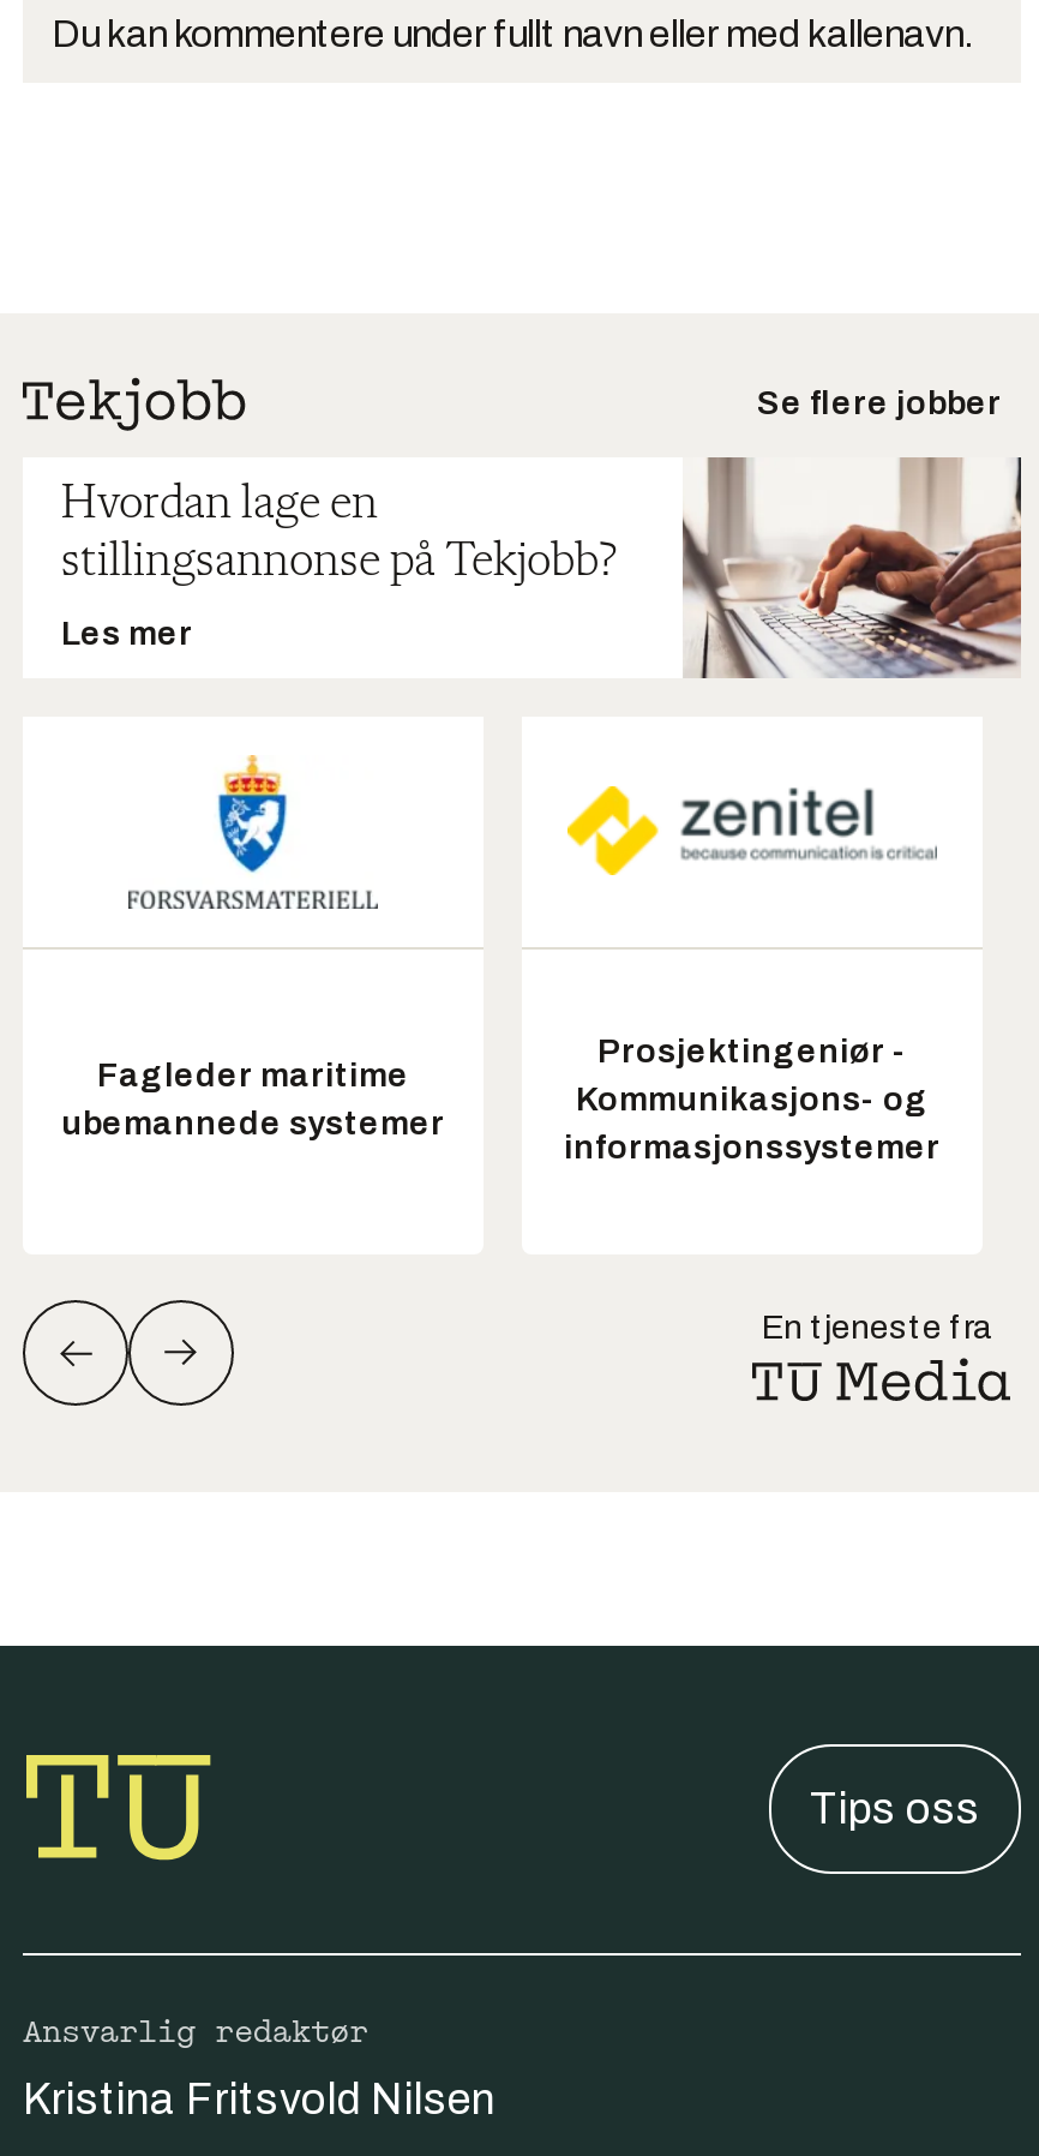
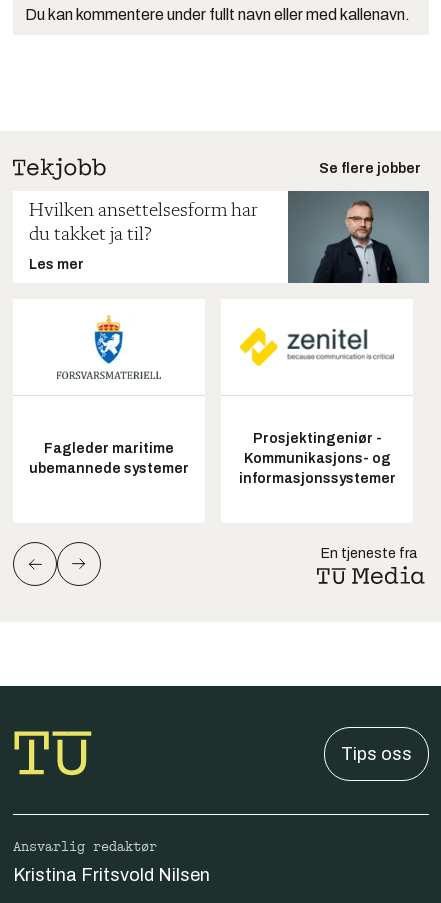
[61,457,1021,681] [image] | Hvordan lage en | stillingsannonse på Tekjobb? -> [29,190,430,284] [image] | Hvilken ansettelsesform har | du takket ja til?

